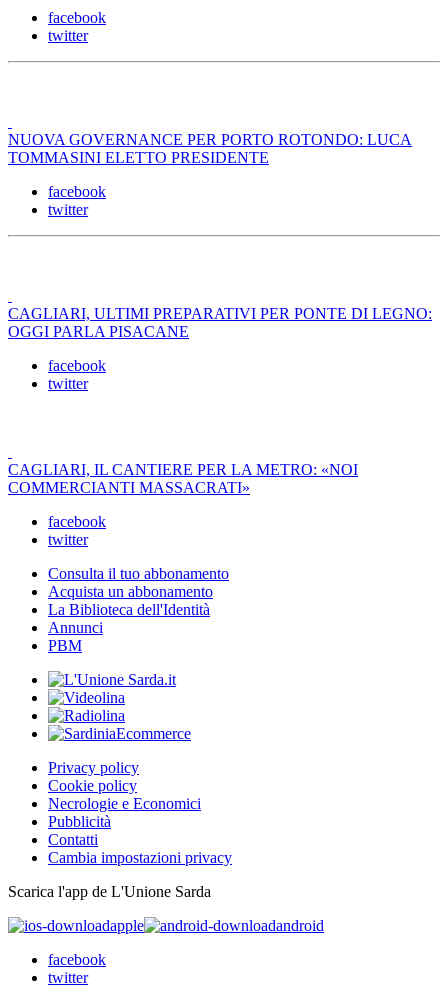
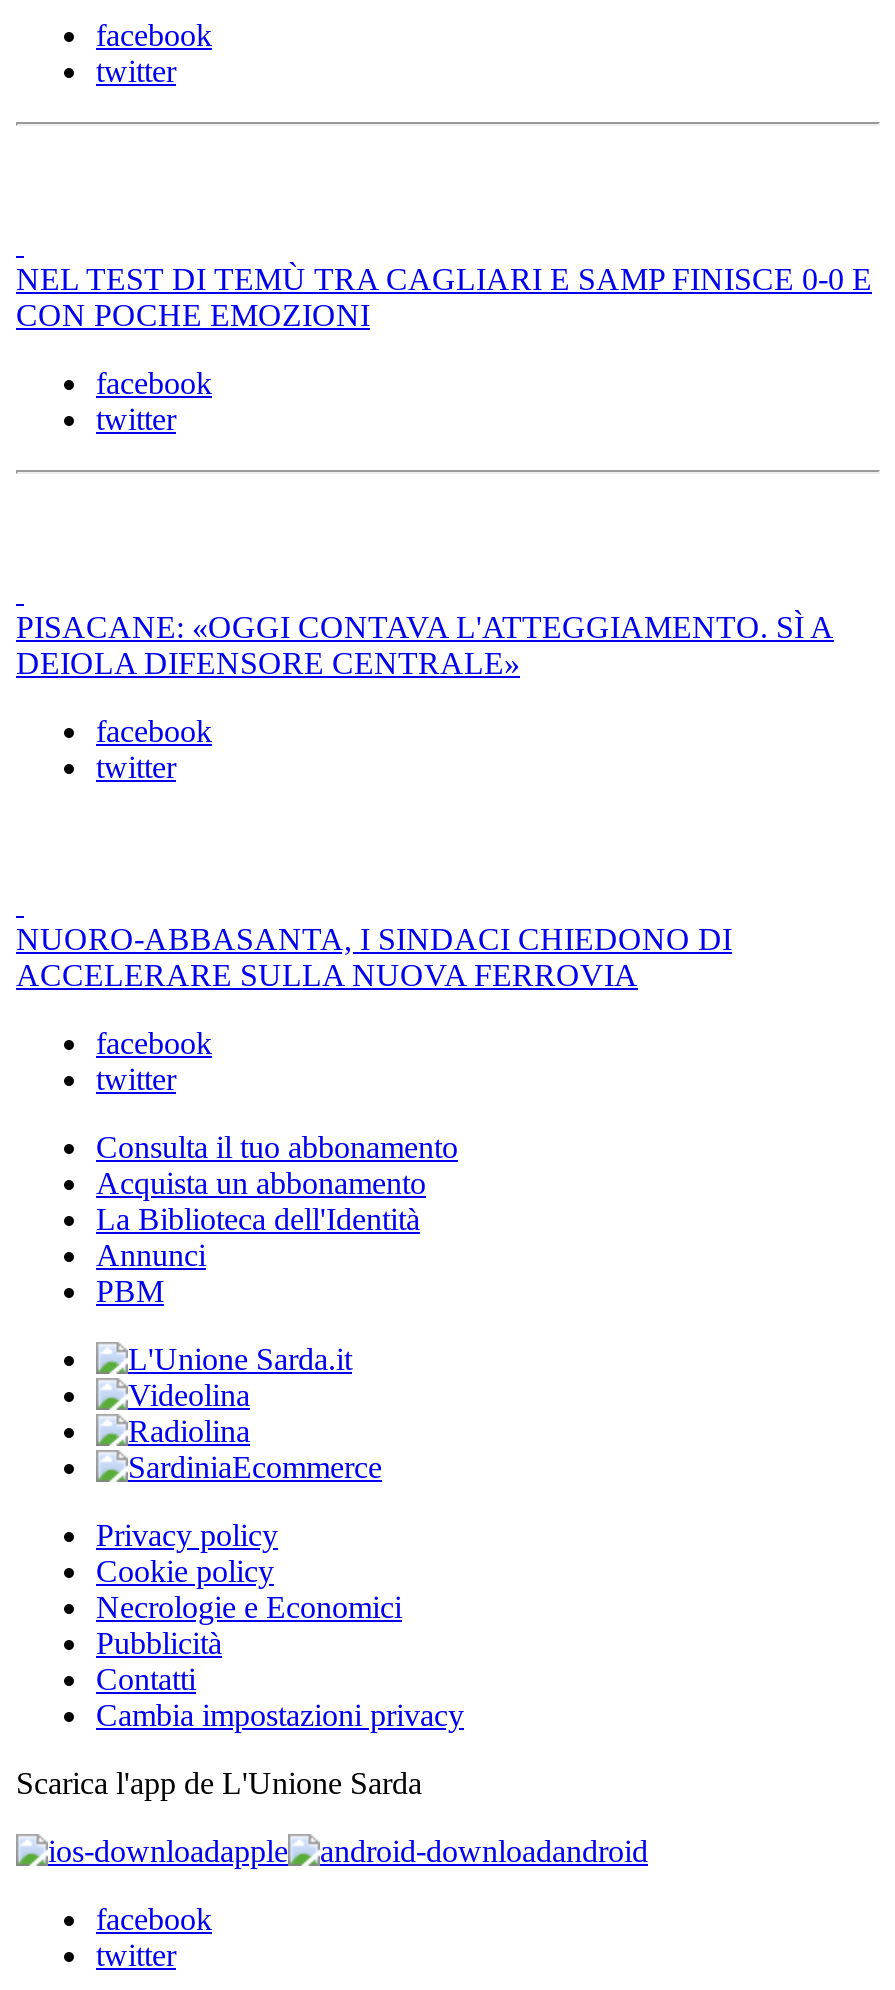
[8,131,412,166] NUOVA GOVERNANCE PER PORTO ROTONDO: LUCA | TOMMASINI ELETTO PRESIDENTE -> [16,263,872,333] NEL TEST DI TEMÙ TRA CAGLIARI E SAMP FINISCE 0-0 E | CON POCHE EMOZIONI
[8,305,432,340] CAGLIARI, ULTIMI PREPARATIVI PER PONTE DI LEGNO: | OGGI PARLA PISACANE -> [16,611,834,681] PISACANE: «OGGI CONTAVA L'ATTEGGIAMENTO. SÌ A | DEIOLA DIFENSORE CENTRALE»
[8,461,358,496] CAGLIARI, IL CANTIERE PER LA METRO: «NOI | COMMERCIANTI MASSACRATI» -> [16,923,732,993] NUORO-ABBASANTA, I SINDACI CHIEDONO DI | ACCELERARE SULLA NUOVA FERROVIA

